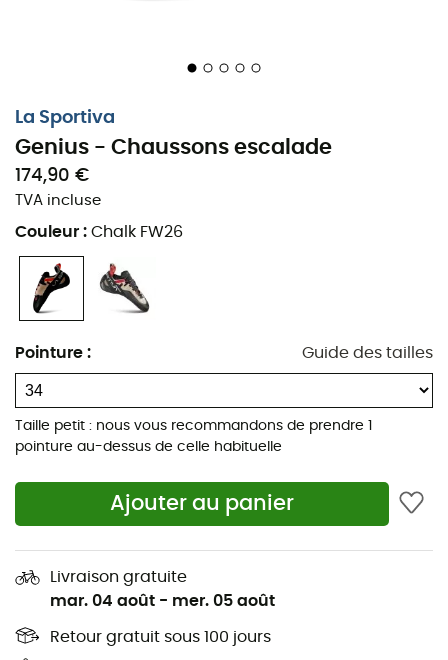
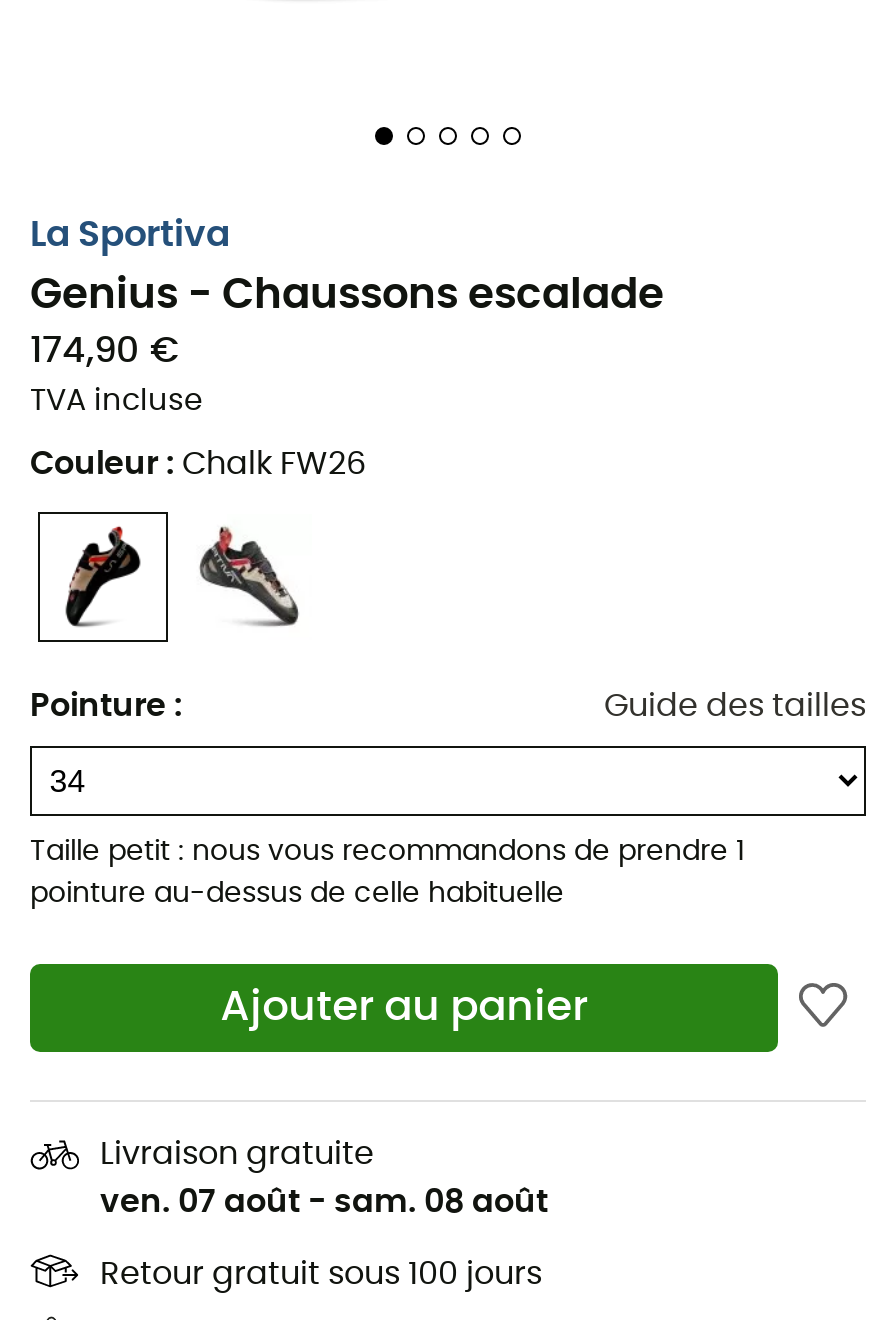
[50,593,275,609] mar. 04 août - mer. 05 août -> [100,1186,548,1218] ven. 07 août - sam. 08 août

